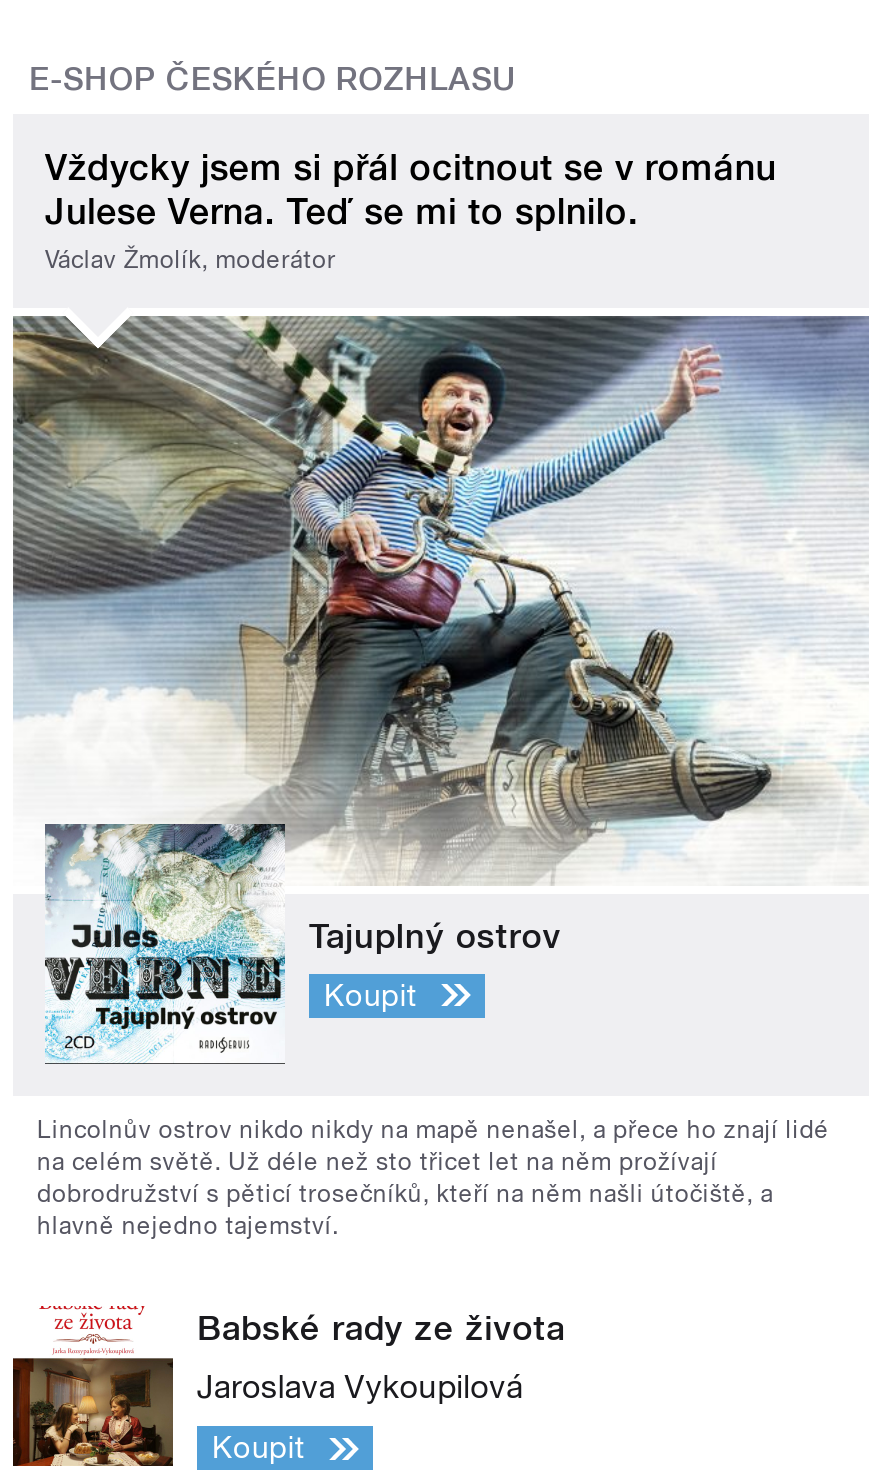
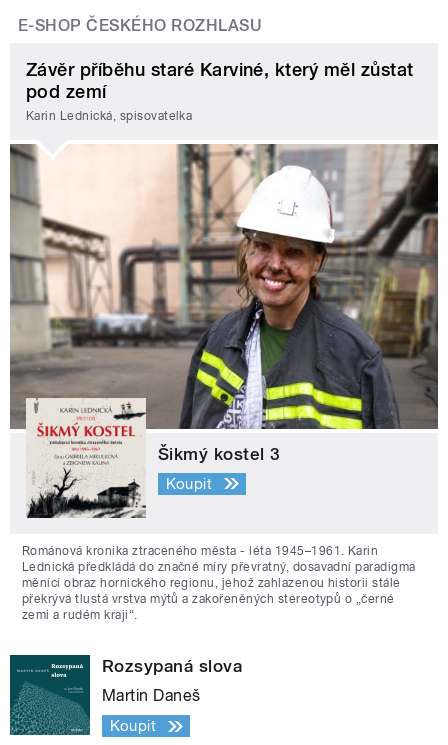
[45,146,776,273] Vždycky jsem si přál ocitnout se v románu | Julese Verna. Teď se mi to splnilo. | Václav Žmolík, moderátor -> [26,59,414,123] Závěr příběhu staré Karviné, který měl zůstat | pod zemí | Karin Lednická, spisovatelka
[13,314,871,1064] [image] | Tajuplný ostrov -> [9,143,439,519] [image] | Šikmý kostel 3
[37,1116,829,1240] Lincolnův ostrov nikdo nikdy na mapě nenašel, a přece ho znají lidé | na celém světě. Už déle než sto třicet let na něm prožívají | dobrodružství s pěticí trosečníků, kteří na něm našli útočiště, a | hlavně nejedno tajemství. -> [22,544,416,622] Románová kronika ztraceného města - léta 1945–1961. Karin | Lednická předkládá do značné míry převratný, dosavadní paradigma | měnící obraz hornického regionu, jehož zahlazenou historii stále | překrývá tlustá vrstva mýtů a zakořeněných stereotypů o „černé | zemi a rudém kraji“.
[11,1306,565,1468] [image] | Babské rady ze života -> [9,654,242,736] [image] | Rozsypaná slova
[197,1368,523,1406] Jaroslava Vykoupilová -> [102,686,201,705] Martin Daneš

